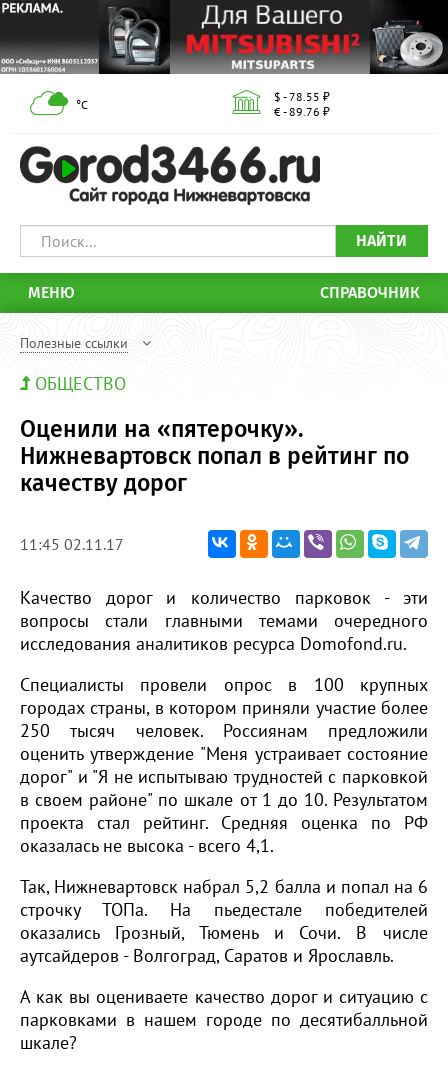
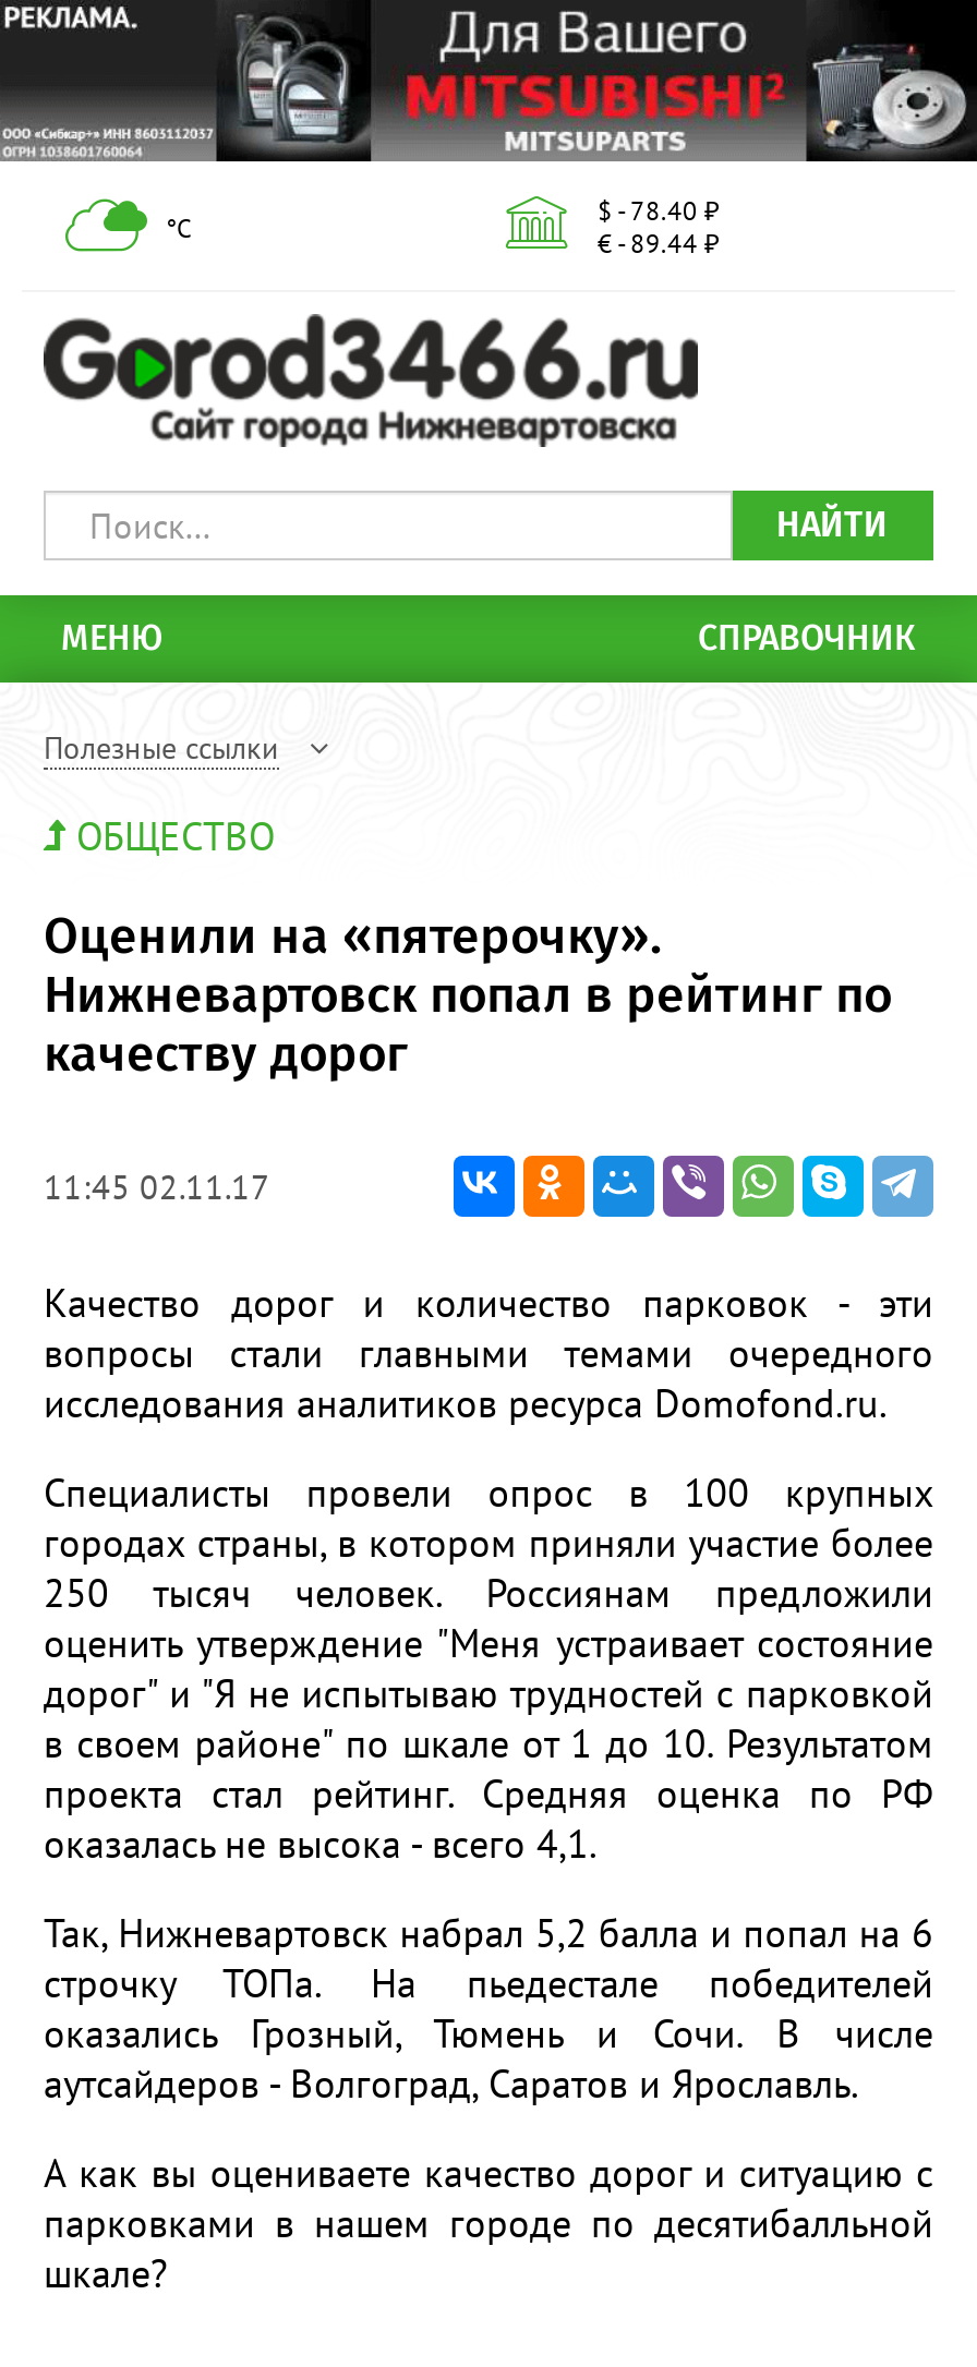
[274,89,330,104] $ - 78.55 ₽ -> [598,194,720,227] $ - 78.40 ₽
[274,104,330,119] € - 89.76 ₽ -> [598,227,720,259] € - 89.44 ₽

